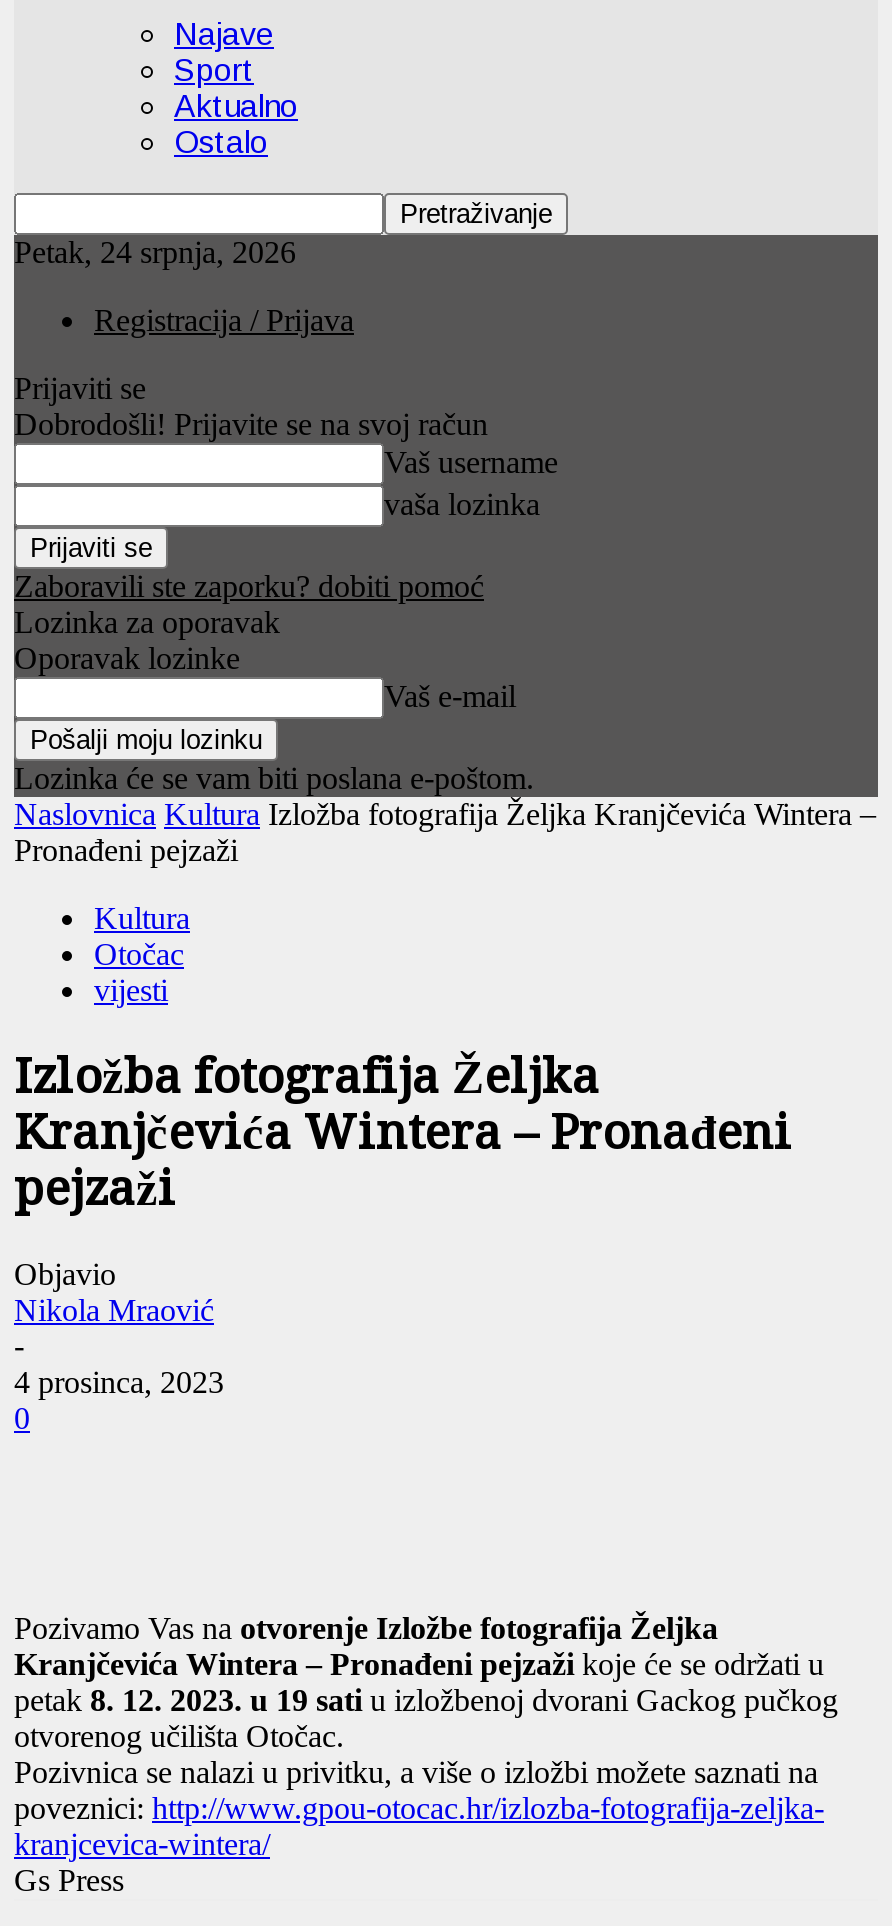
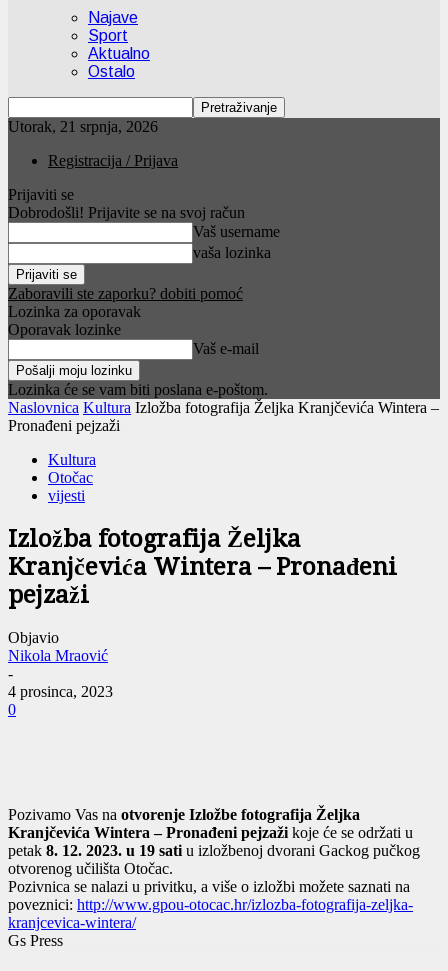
[14,235,296,269] Petak, 24 srpnja, 2026 -> [8,118,158,135] Utorak, 21 srpnja, 2026

